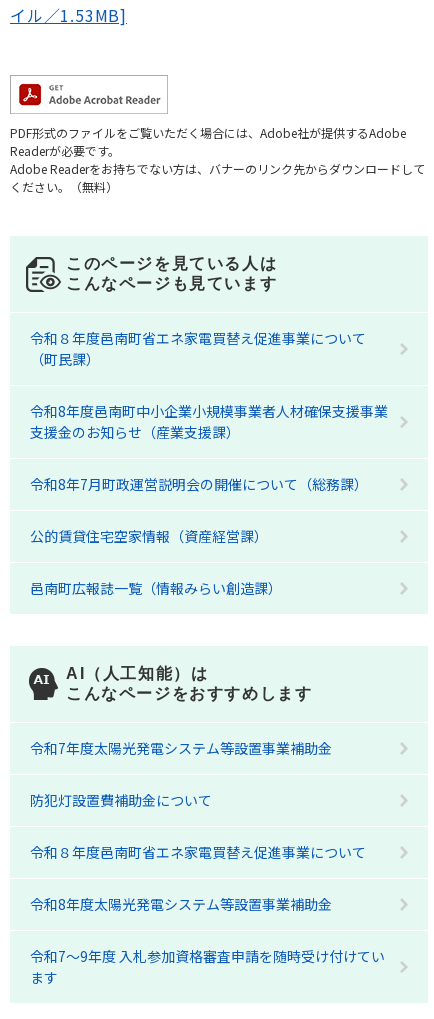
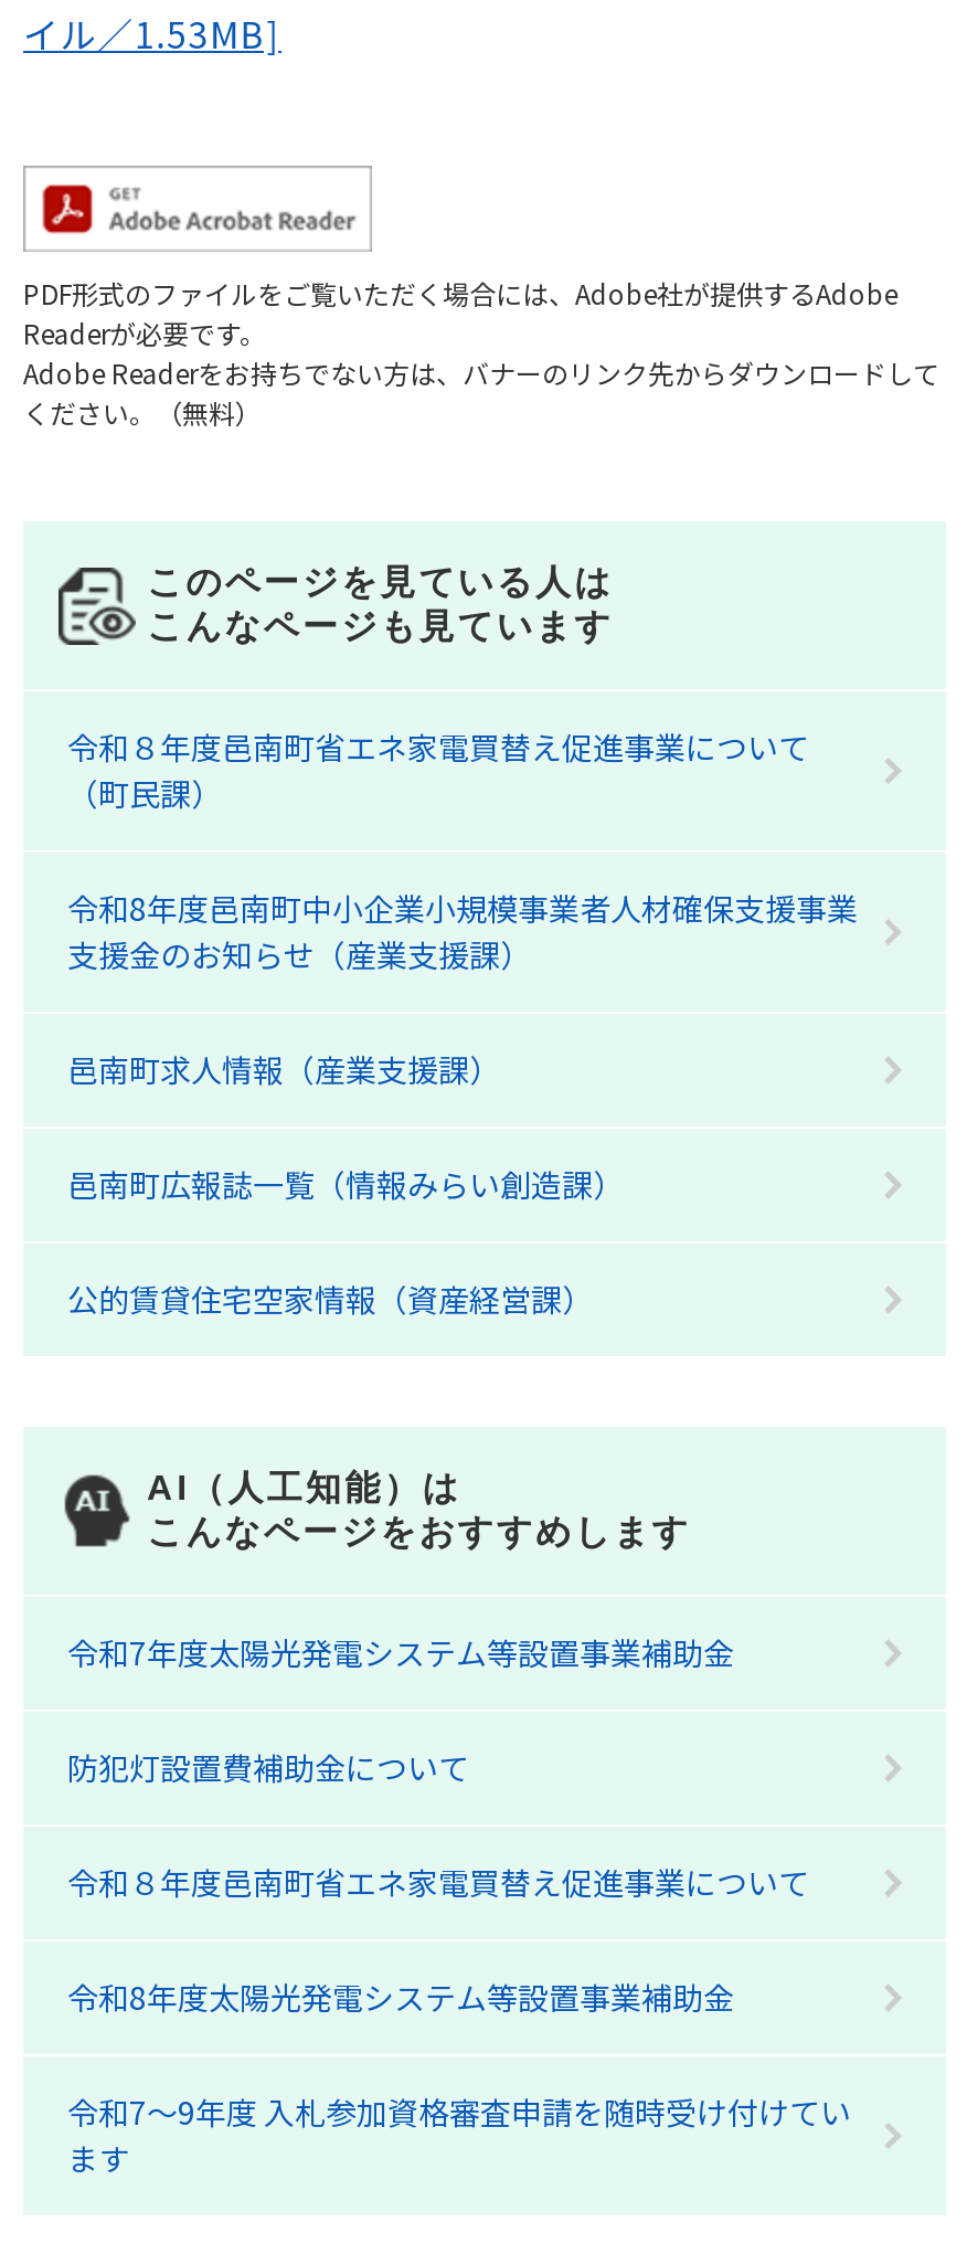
[30,474,368,494] 令和8年7月町政運営説明会の開催について（総務課） -> [67,1047,500,1091] 邑南町求人情報（産業支援課）
moved [30,526,268,546] -> [67,1277,593,1321]: 公的賃貸住宅空家情報（資産経営課）
moved [30,578,282,598] -> [67,1162,624,1206]: 邑南町広報誌一覧（情報みらい創造課）

